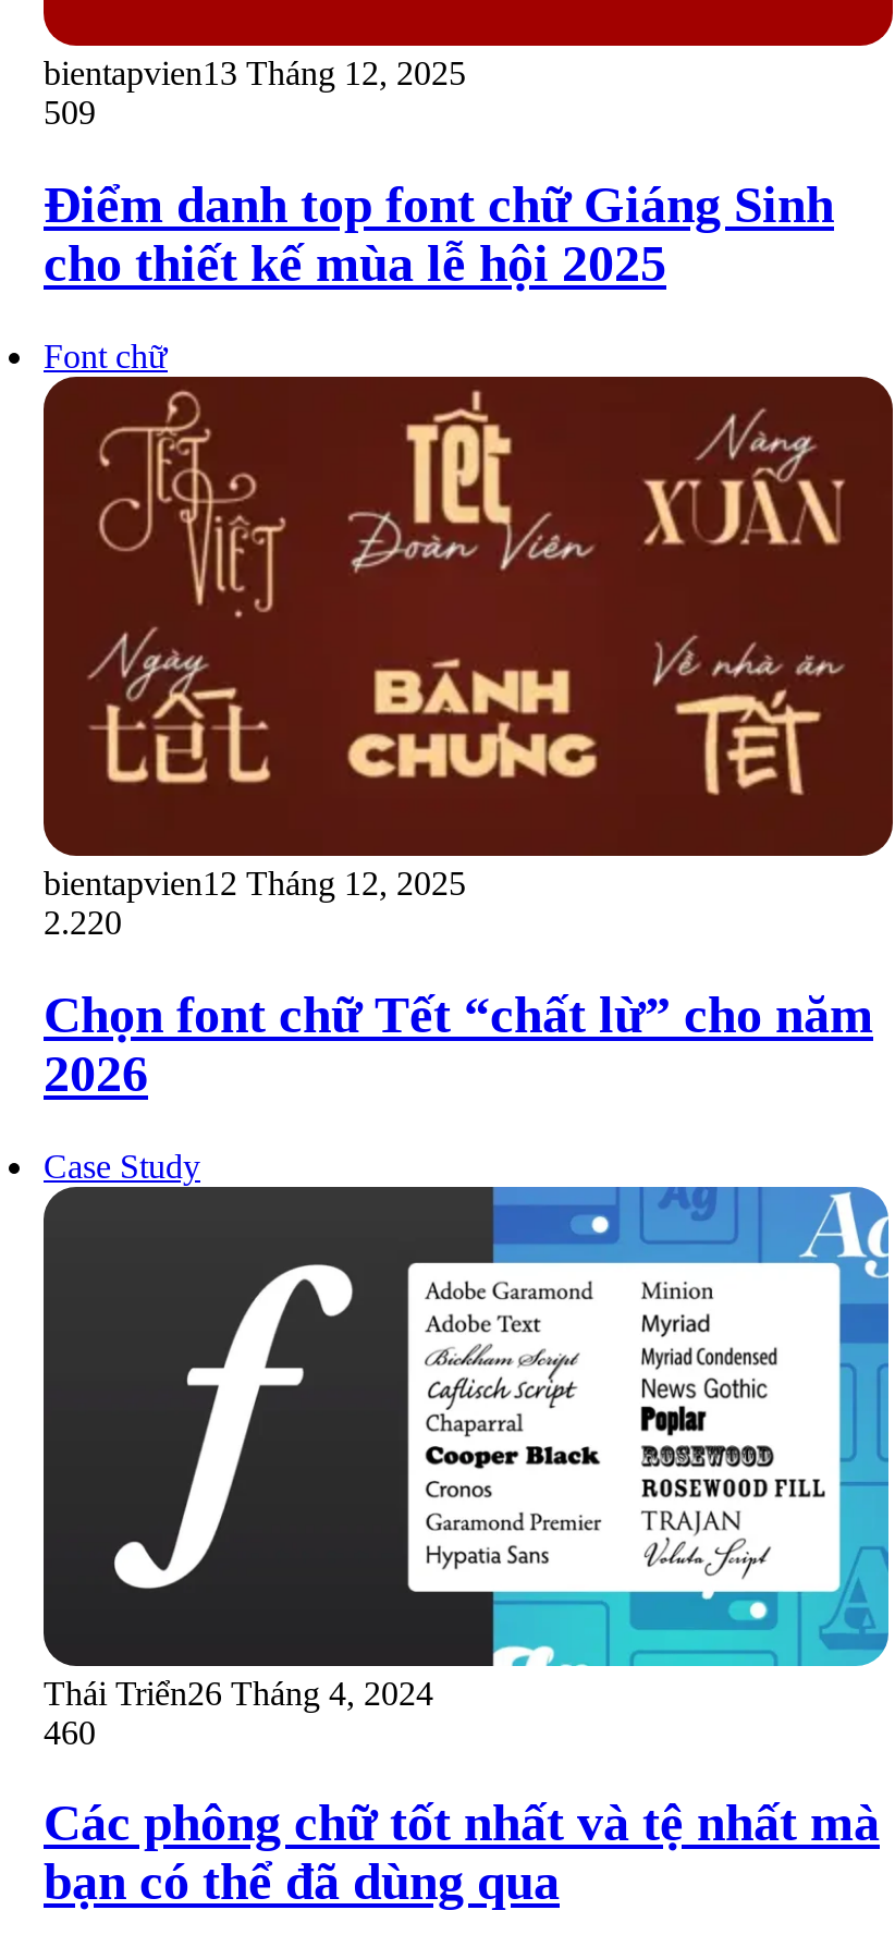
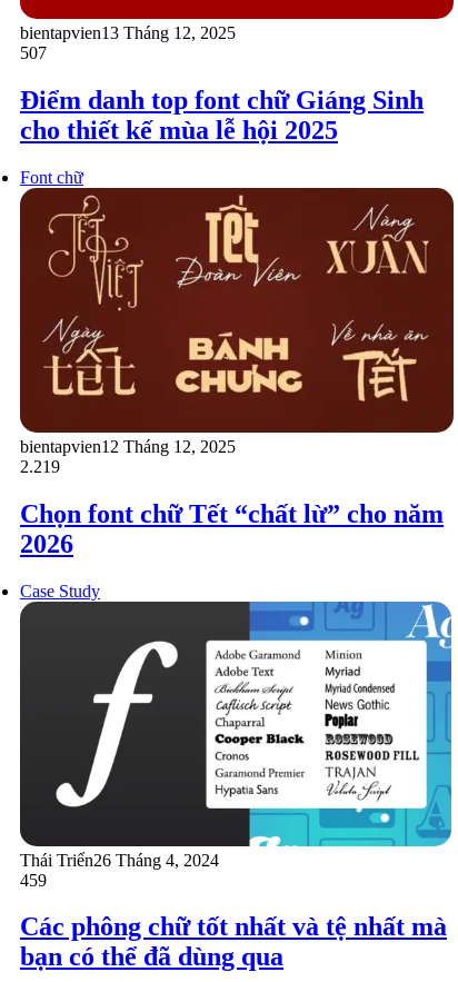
[44,93,96,130] 509 -> [20,43,47,62] 507
[44,903,122,940] 2.220 -> [20,457,60,476] 2.219
[44,1713,96,1750] 460 -> [20,870,47,889] 459

